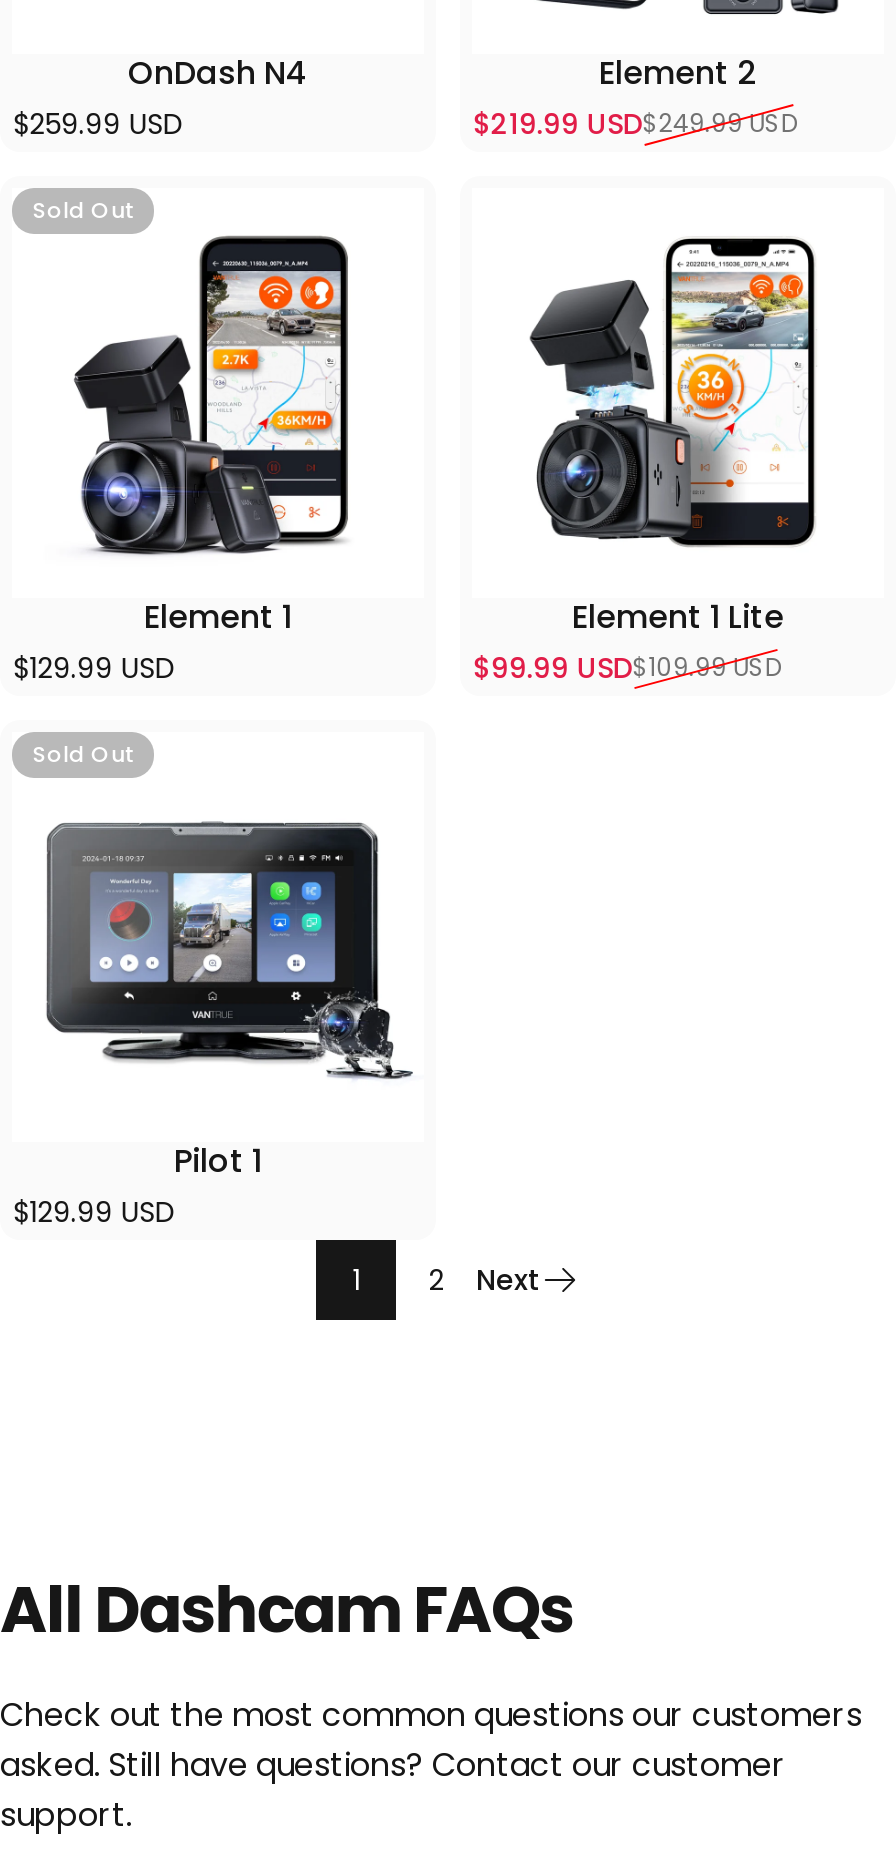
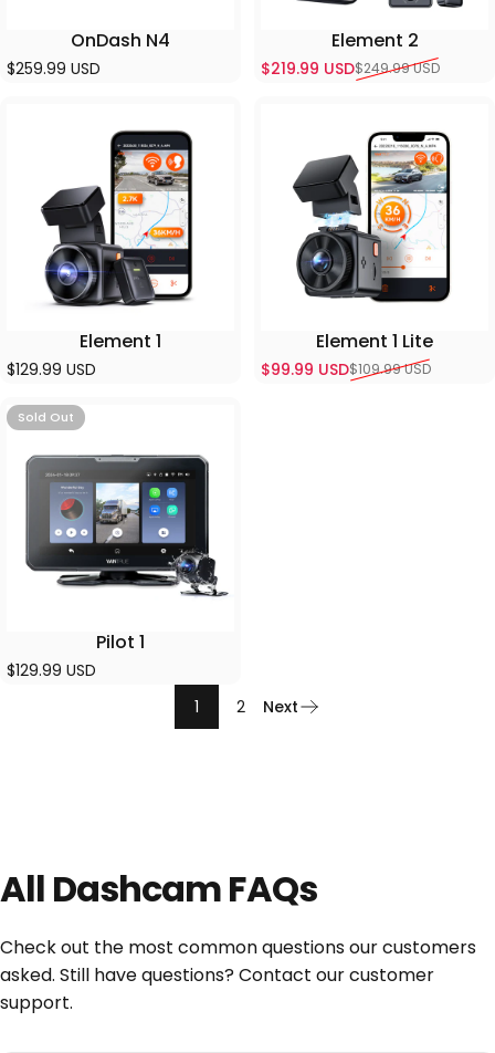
[33,194,135,226] Sold Out -> none

